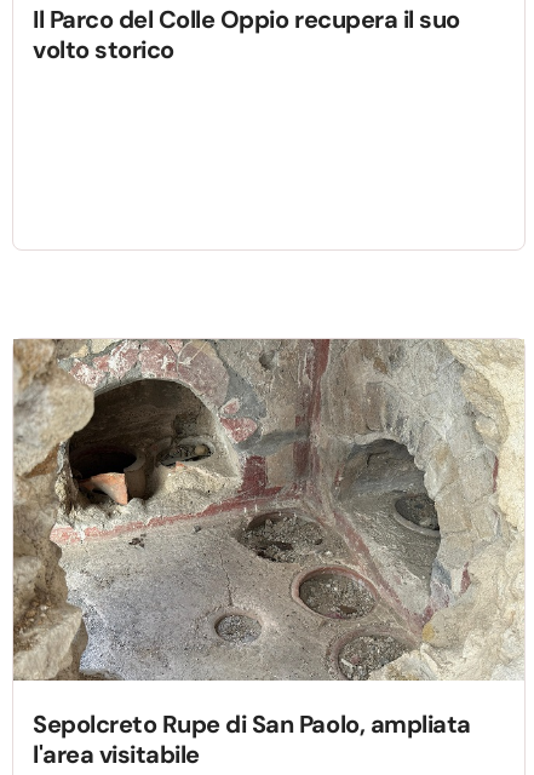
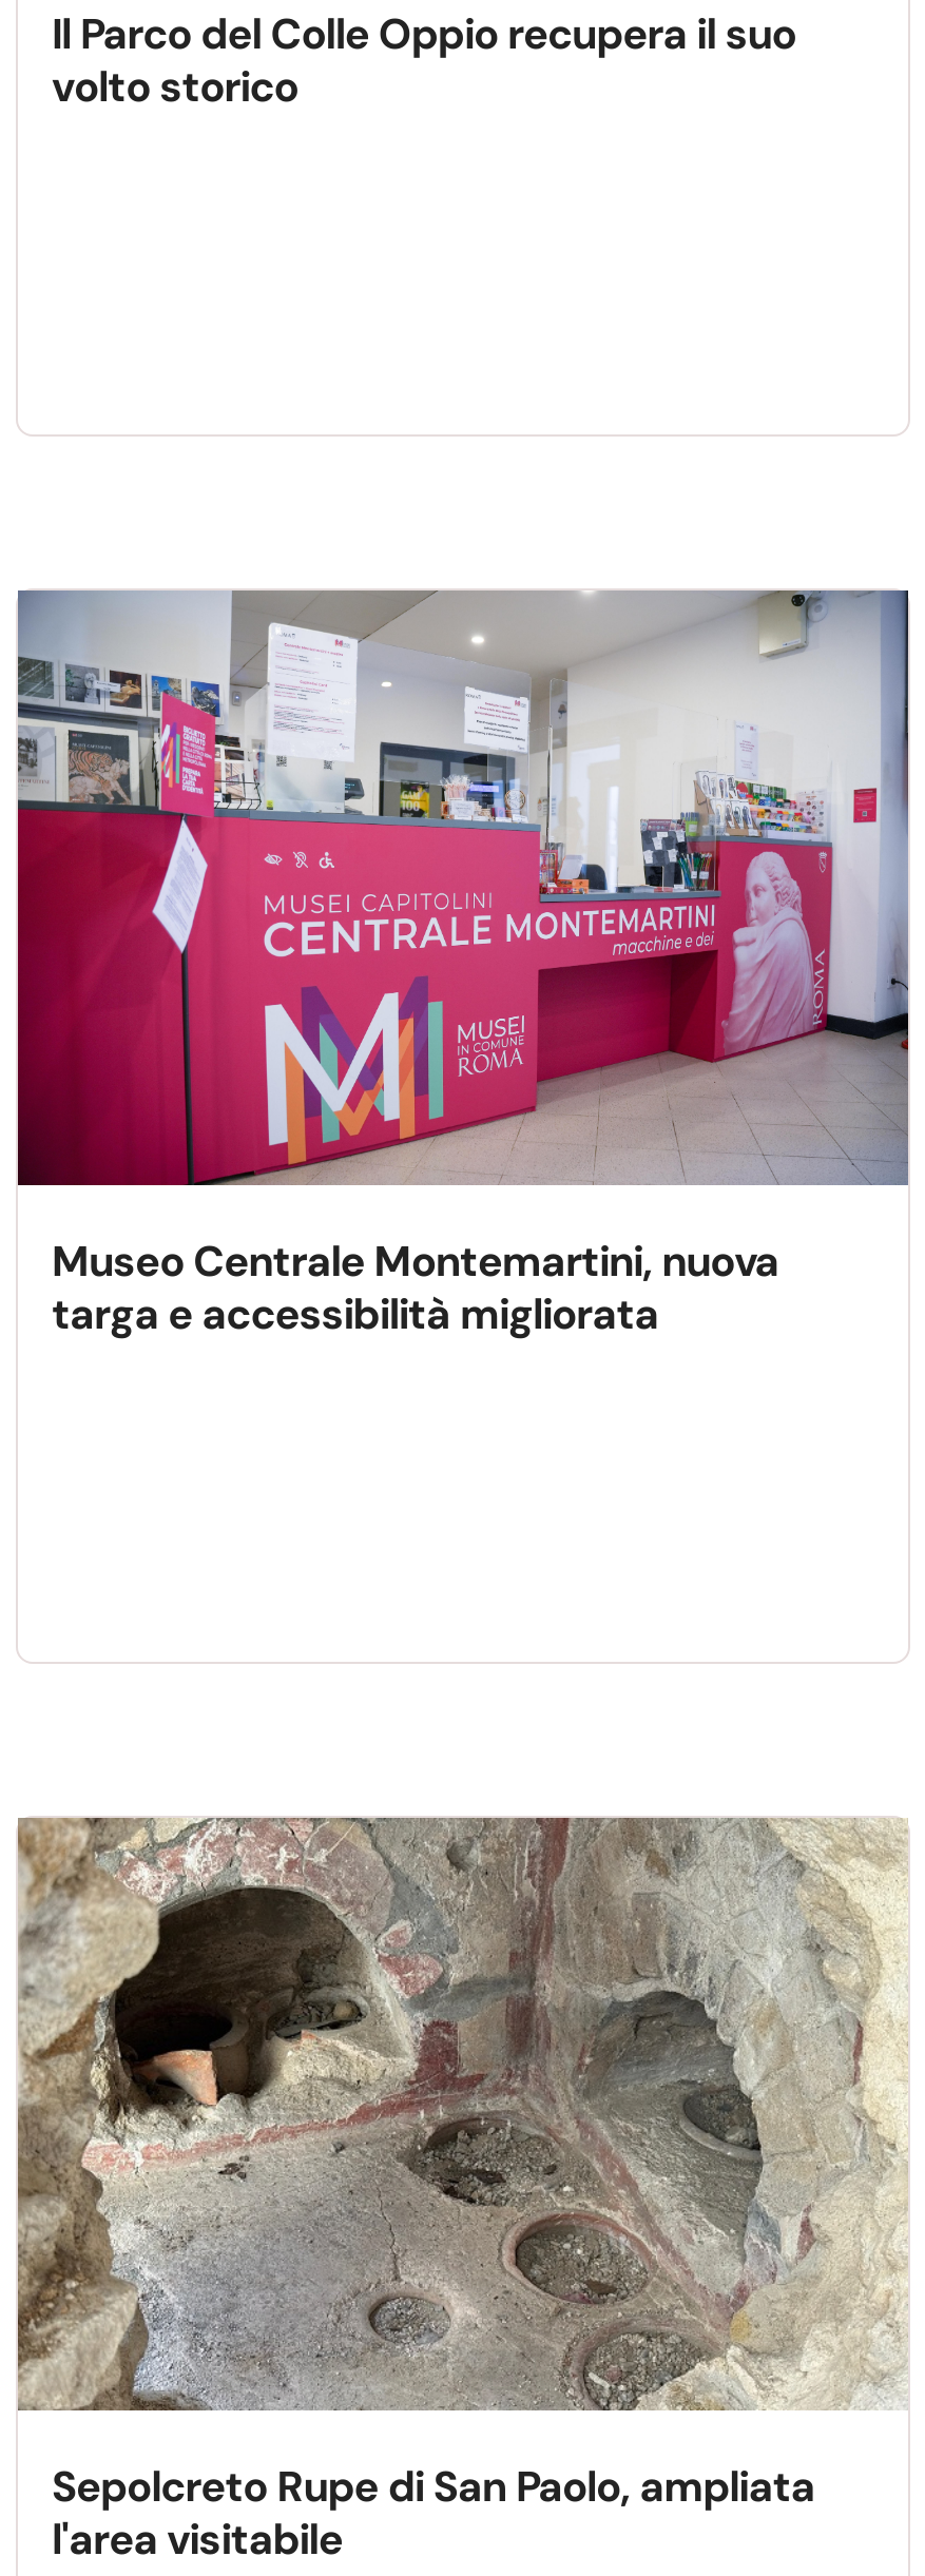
none -> [16,590,910,1341] [image] | Museo Centrale Montemartini, nuova | targa e accessibilità migliorata

